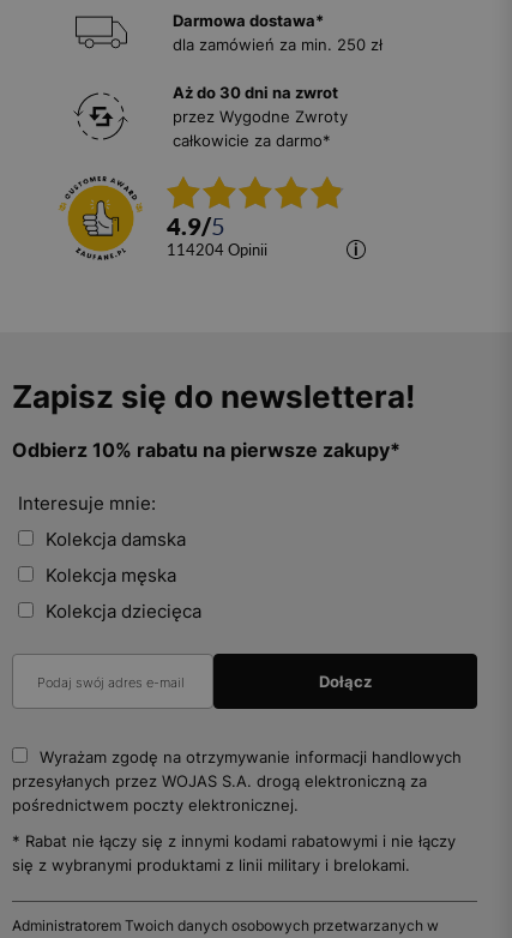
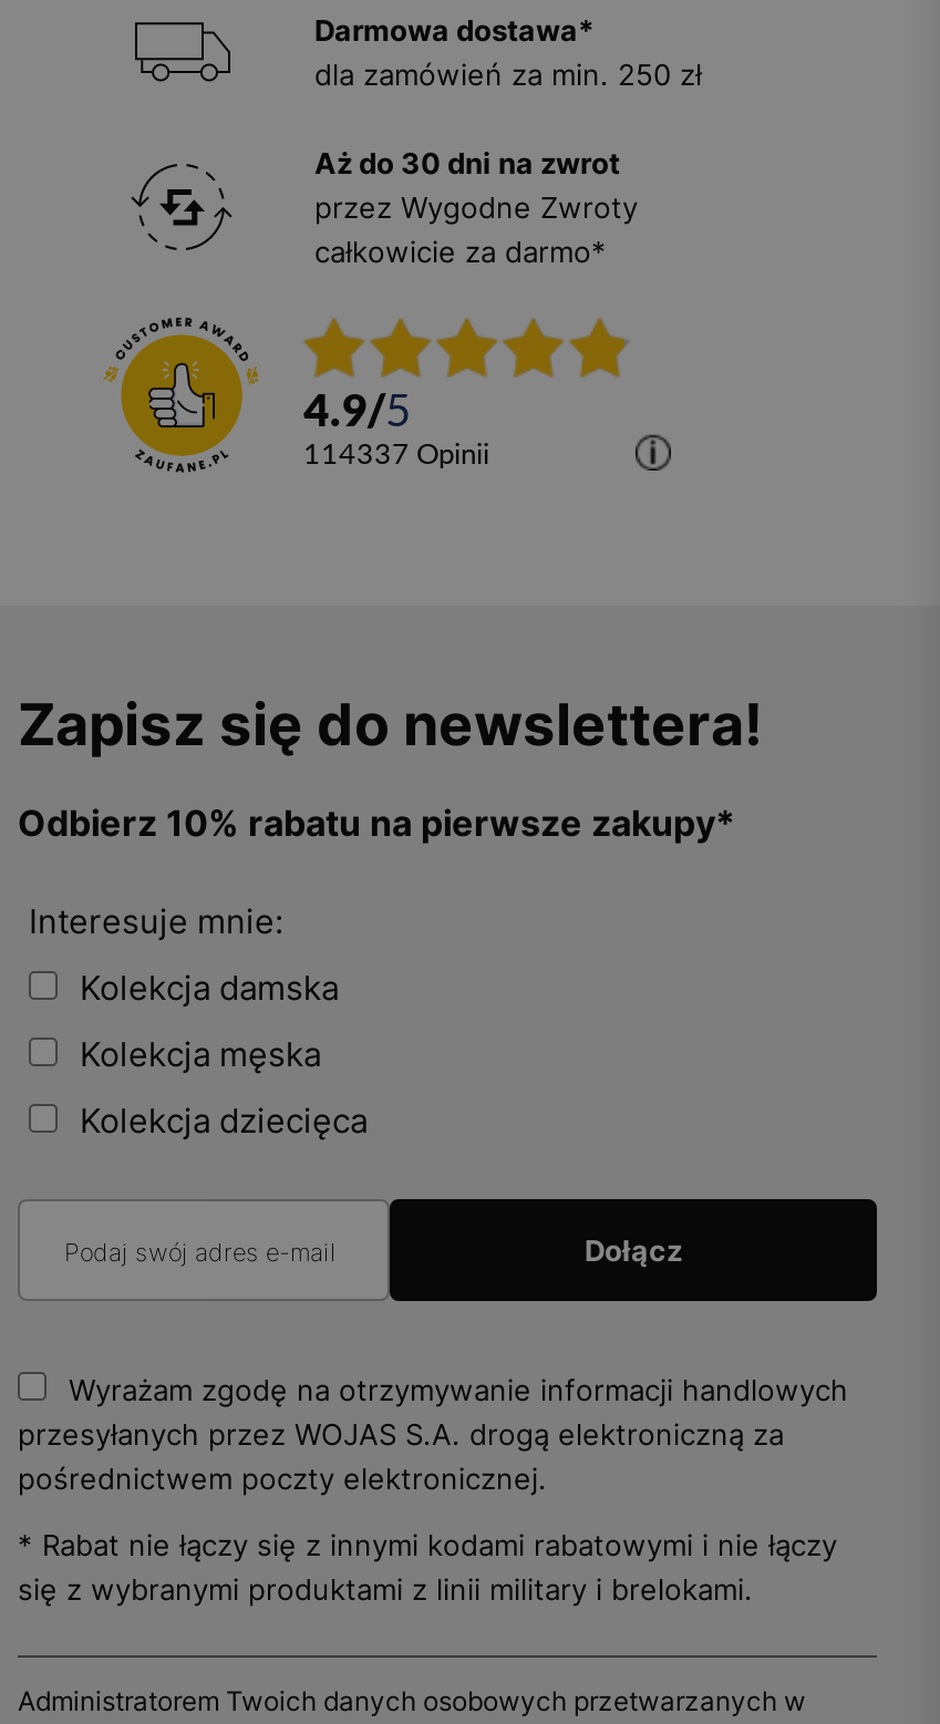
[167,239,267,259] 114204 opinii -> [303,434,489,470] 114337 opinii

